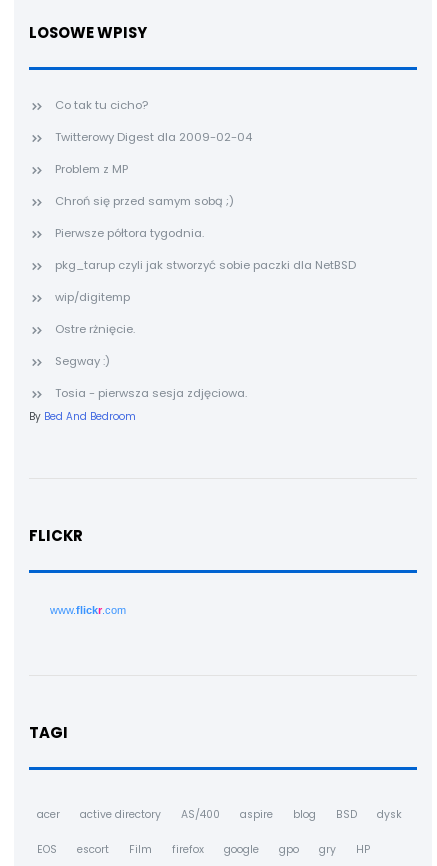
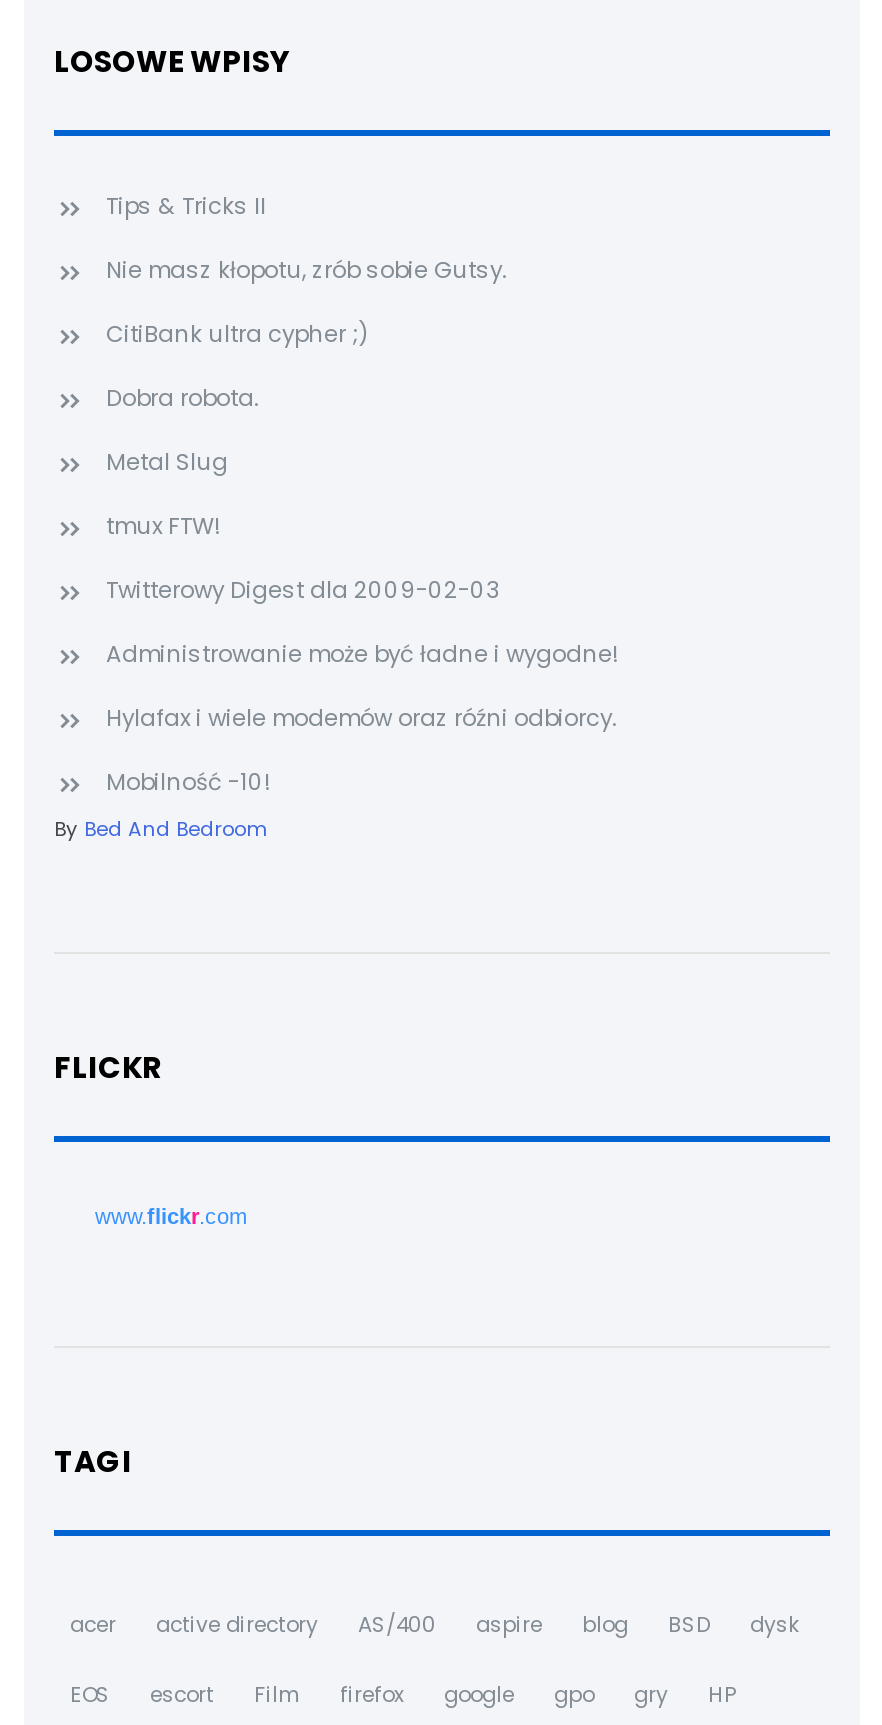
[55,97,148,113] Co tak tu cicho? -> [106,190,266,222] Tips & Tricks II
[55,129,252,145] Twitterowy Digest dla 2009-02-04 -> [106,254,506,286] Nie masz kłopotu, zrób sobie Gutsy.
[55,161,128,177] Problem z MP -> [106,318,368,350] CitiBank ultra cypher ;)
[55,193,234,209] Chroń się przed samym sobą ;) -> [106,382,258,414] Dobra robota.
[55,225,204,241] Pierwsze półtora tygodnia. -> [106,446,228,478] Metal Slug
[55,257,356,273] pkg_tarup czyli jak stworzyć sobie paczki dla NetBSD -> [106,510,220,542] tmux FTW!
[55,289,130,305] wip/digitemp -> [106,574,500,606] Twitterowy Digest dla 2009-02-03
[55,321,135,337] Ostre rżnięcie. -> [106,638,618,670] Administrowanie może być ładne i wygodne!
[55,353,110,369] Segway :) -> [106,702,616,734] Hylafax i wiele modemów oraz róźni odbiorcy.
[55,385,247,401] Tosia - pierwsza sesja zdjęciowa. -> [106,766,270,798] Mobilność -10!

